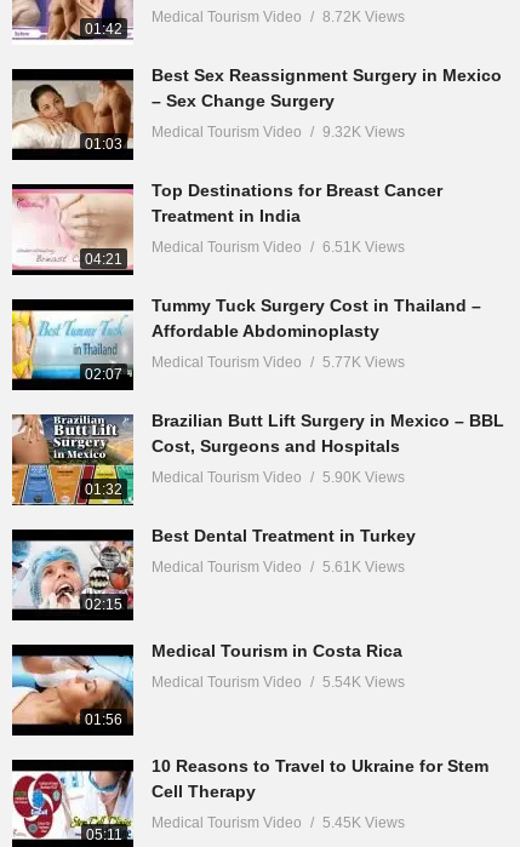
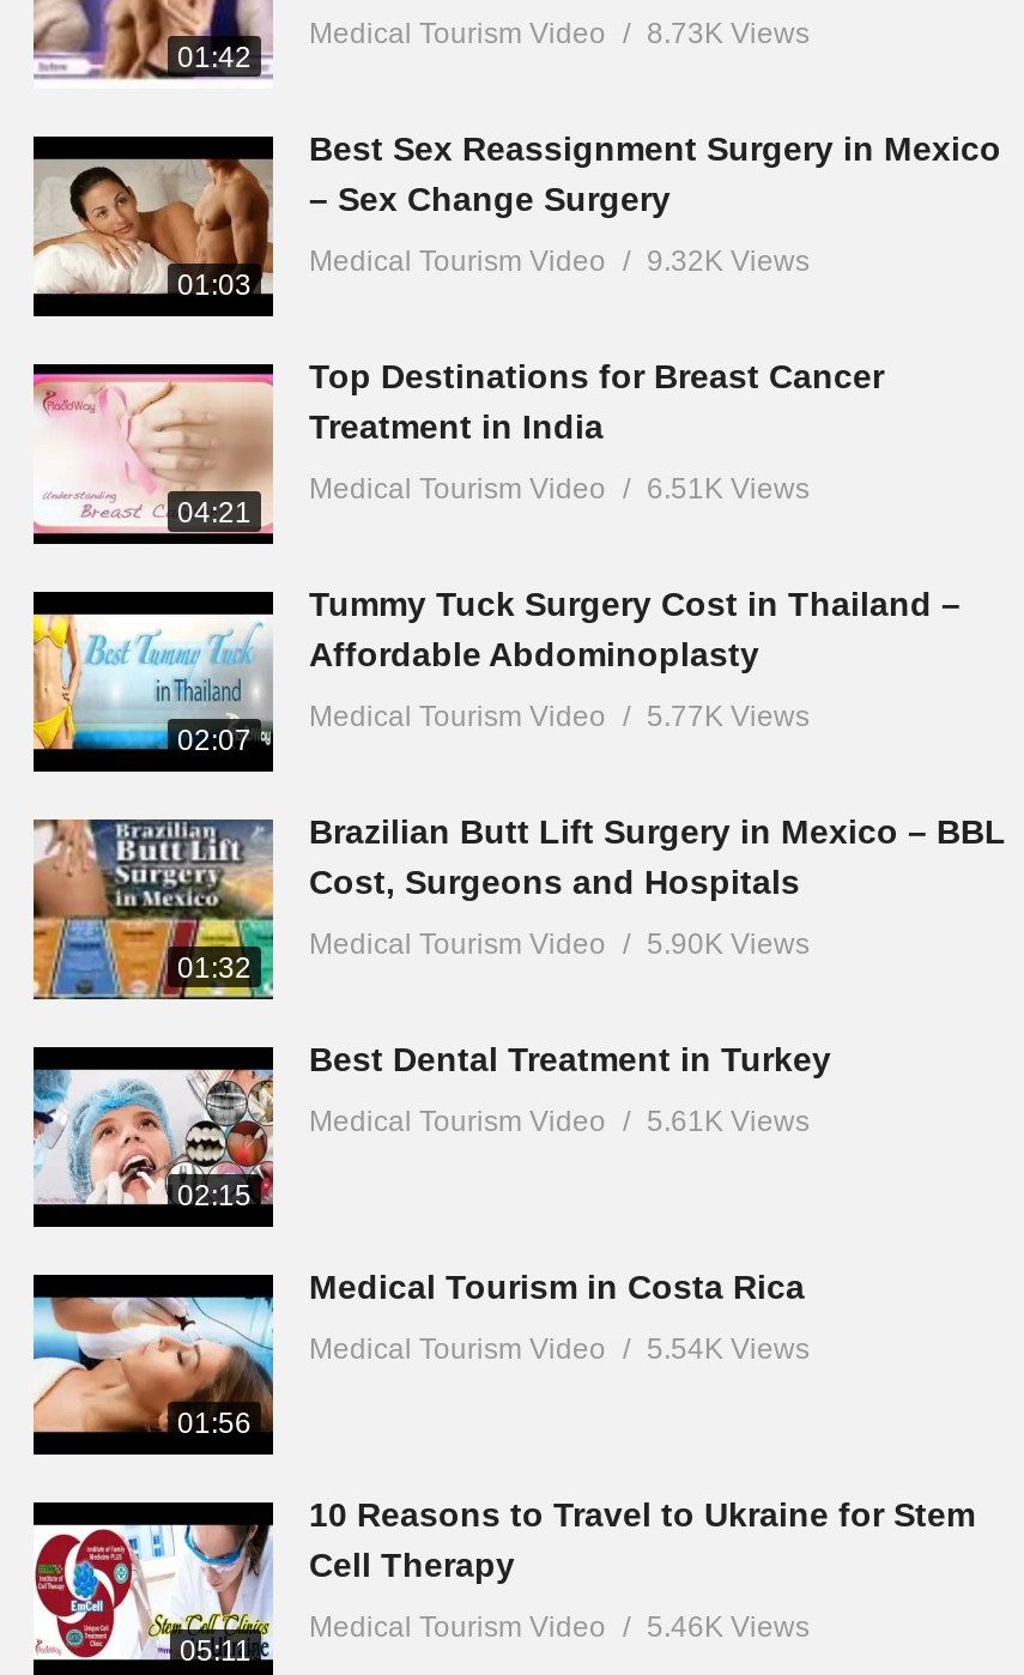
[152,8,405,25] Medical Tourism Video 8.72K Views -> [309,17,810,50] Medical Tourism Video 8.73K Views
[152,814,405,831] Medical Tourism Video 5.45K Views -> [309,1610,810,1644] Medical Tourism Video 5.46K Views

